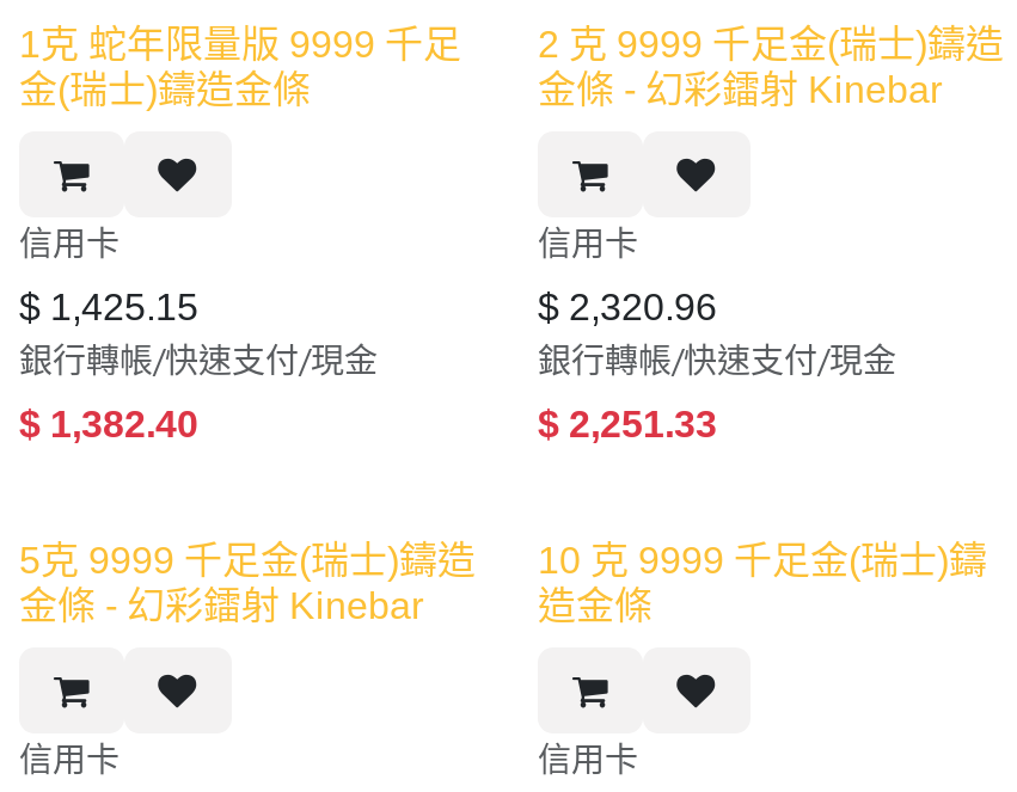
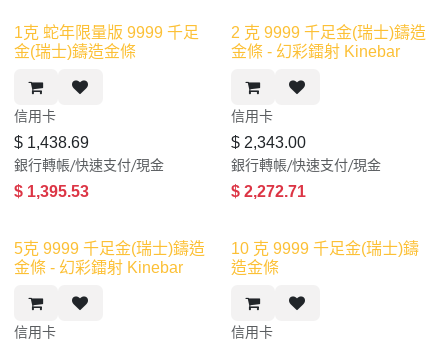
[19,286,198,327] $1,425.15 -> [14,134,89,151] $1,438.69
[538,286,717,327] $2,320.96 -> [231,134,306,151] $2,343.00
[19,403,198,444] $1,382.40 -> [14,183,89,200] $1,395.53
[538,403,717,444] $2,251.33 -> [231,183,306,200] $2,272.71

